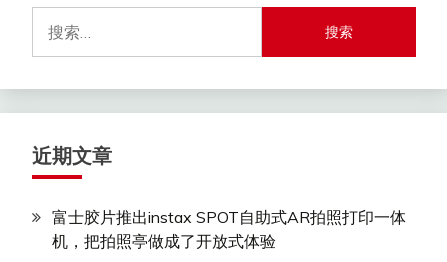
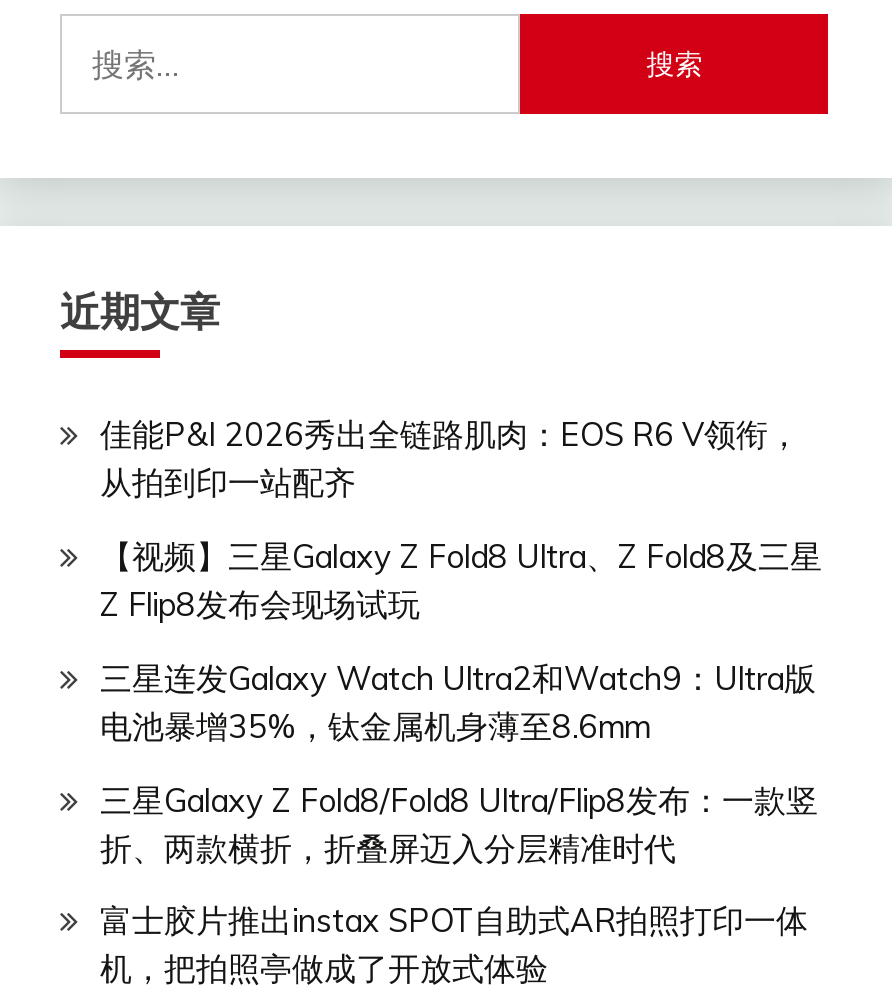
none -> [100,415,822,868] 佳能P&I 2026秀出全链路肌肉：EOS R6 V领衔， | 从拍到印一站配齐 | 【视频】三星Galaxy Z Fold8 Ultra、Z Fold8及三星 | Z Flip8发布会现场试玩 | 三星连发Galaxy Watch Ultra2和Watch9：Ultra版 | 电池暴增35%，钛金属机身薄至8.6mm | 三星Galaxy Z Fold8/Fold8 Ultra/Flip8发布：一款竖 | 折、两款横折，折叠屏迈入分层精准时代

